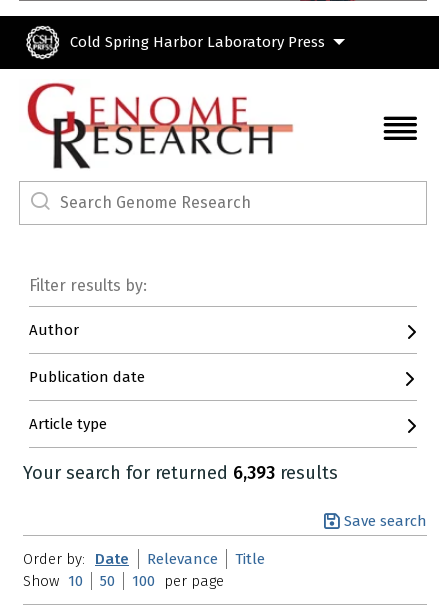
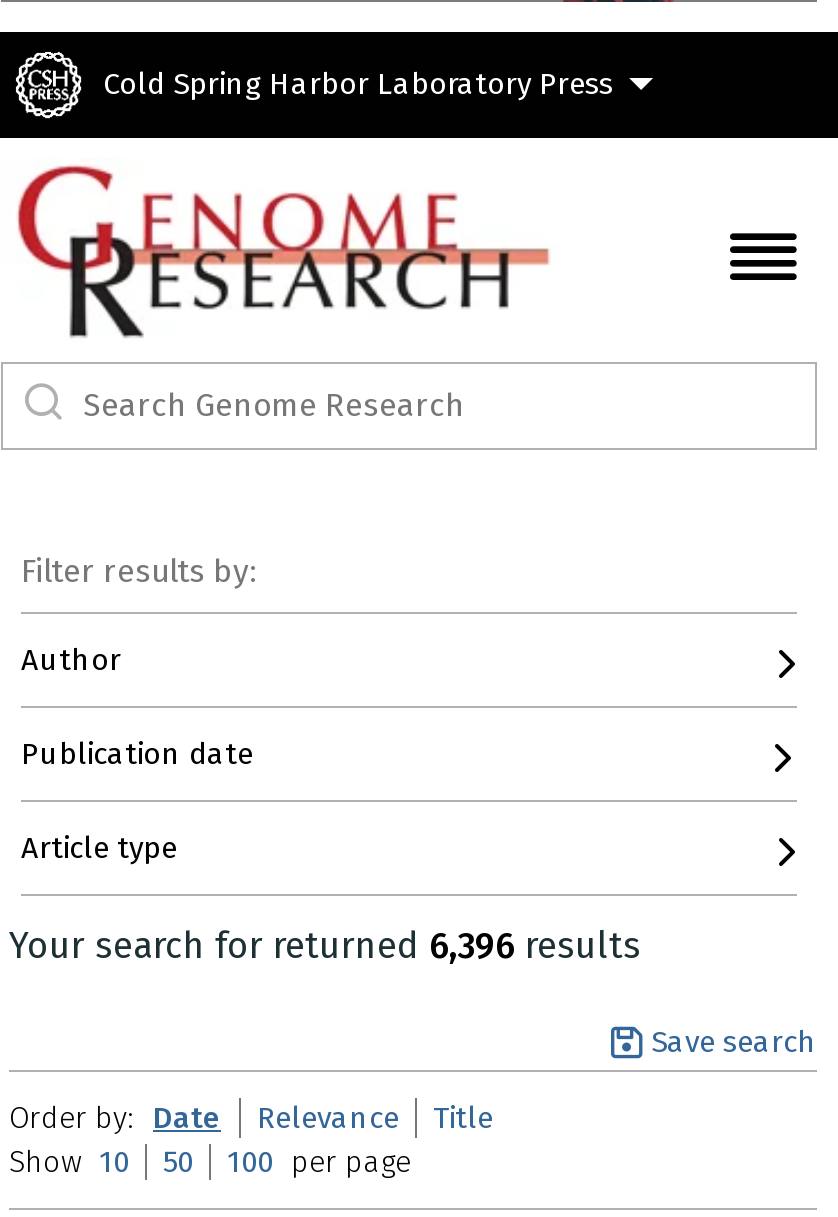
[23,462,338,484] Your search for returned 6,393 results -> [9,924,641,968] Your search for returned 6,396 results

